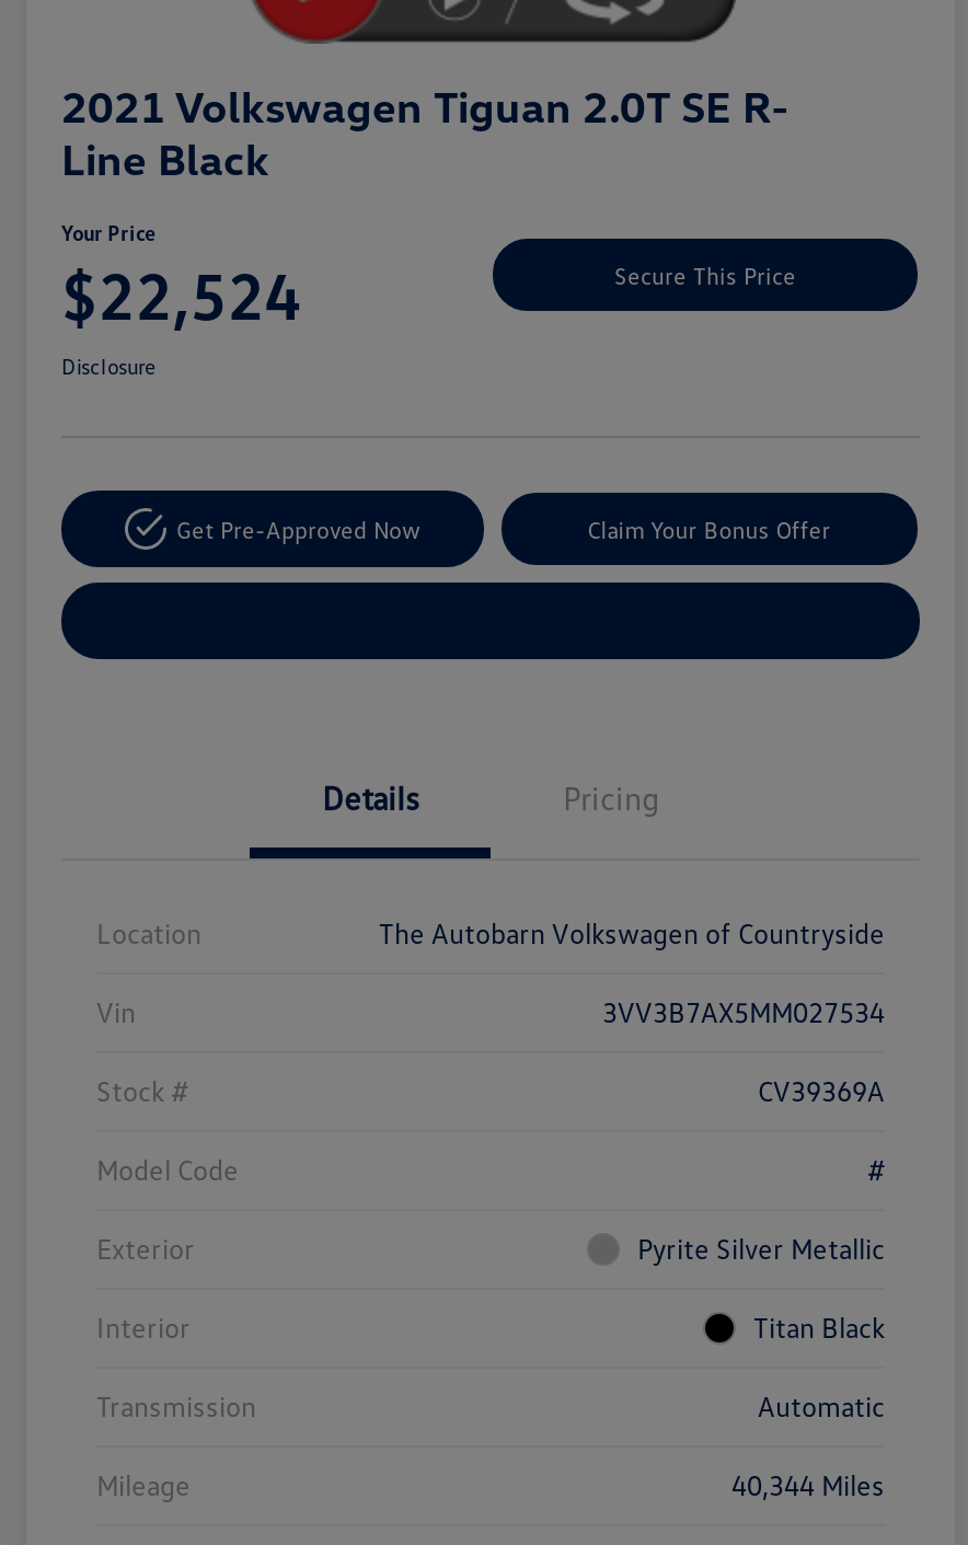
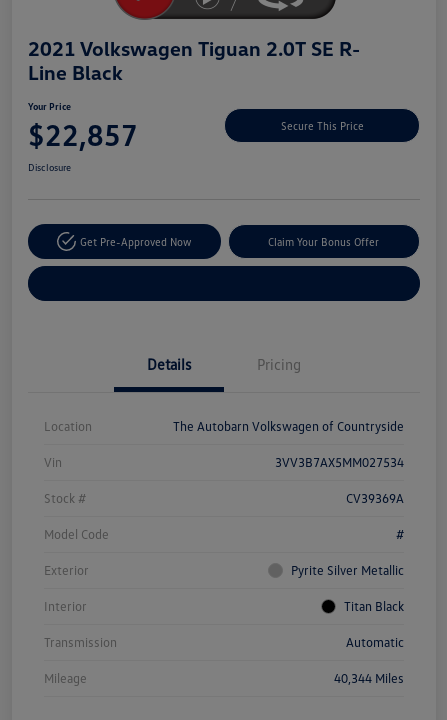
[61,254,302,335] $22,524 -> [28,116,138,153] $22,857

